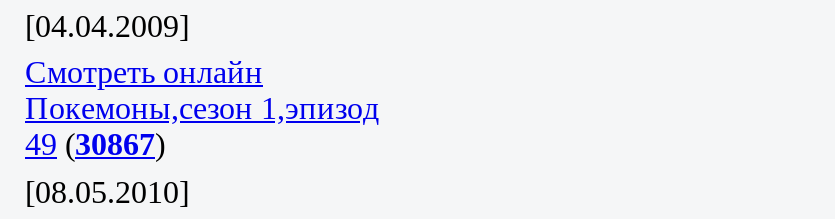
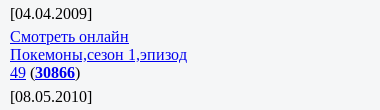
[25,127,165,161] 49 (30867) -> [10,64,80,81] 49 (30866)

